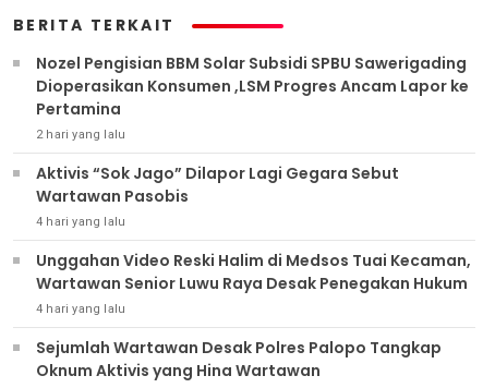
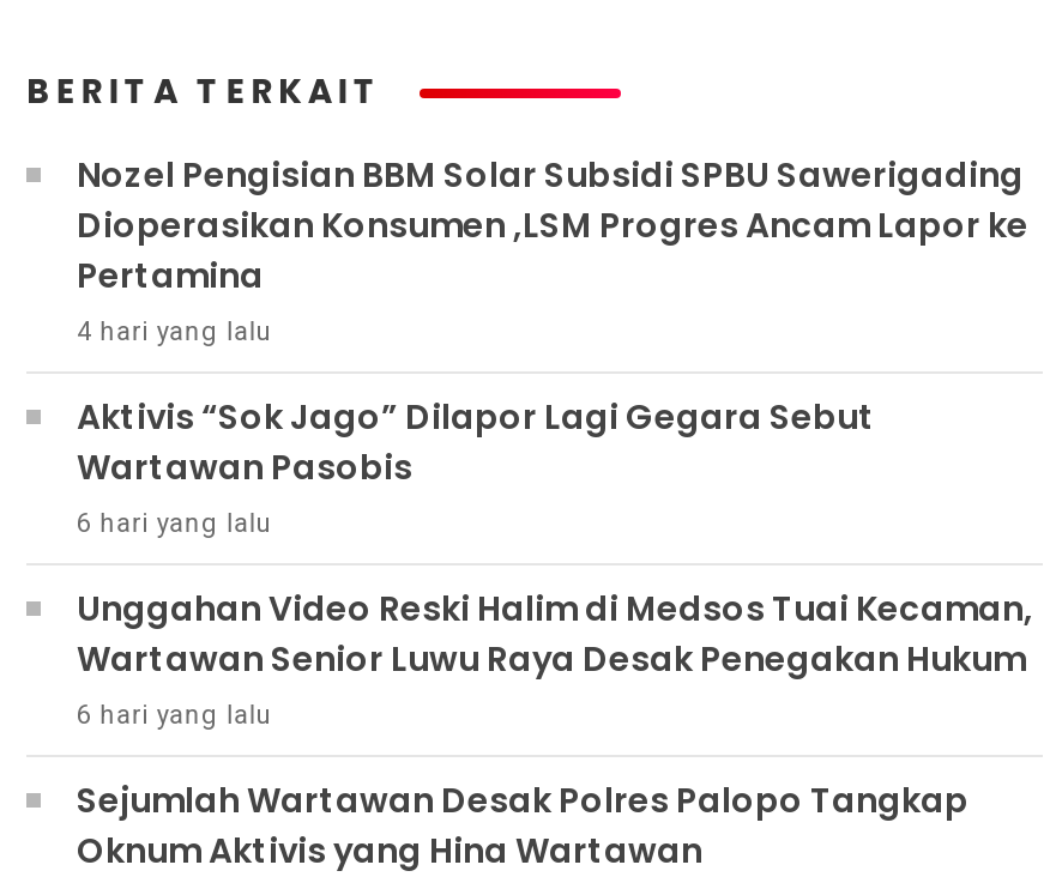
[36,128,126,142] 2 hari yang lalu -> [77,317,274,348] 4 hari yang lalu
[36,215,126,229] 4 hari yang lalu -> [77,509,274,540] 6 hari yang lalu
[36,302,126,316] 4 hari yang lalu -> [77,700,274,732] 6 hari yang lalu

